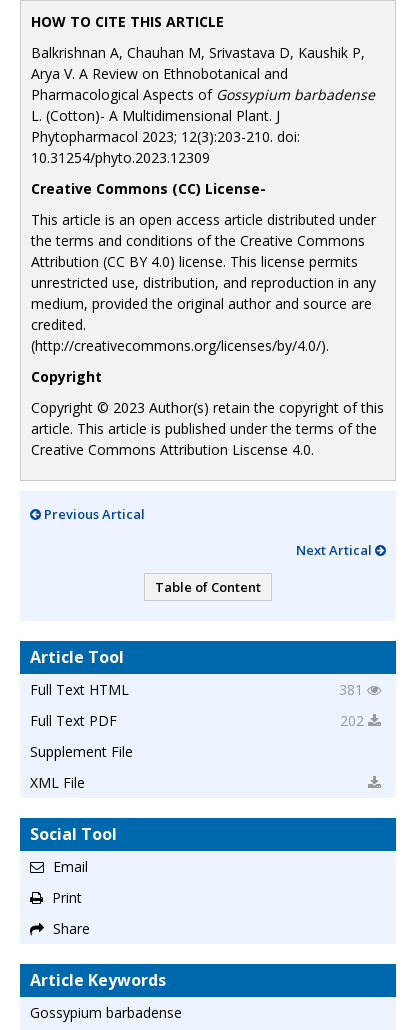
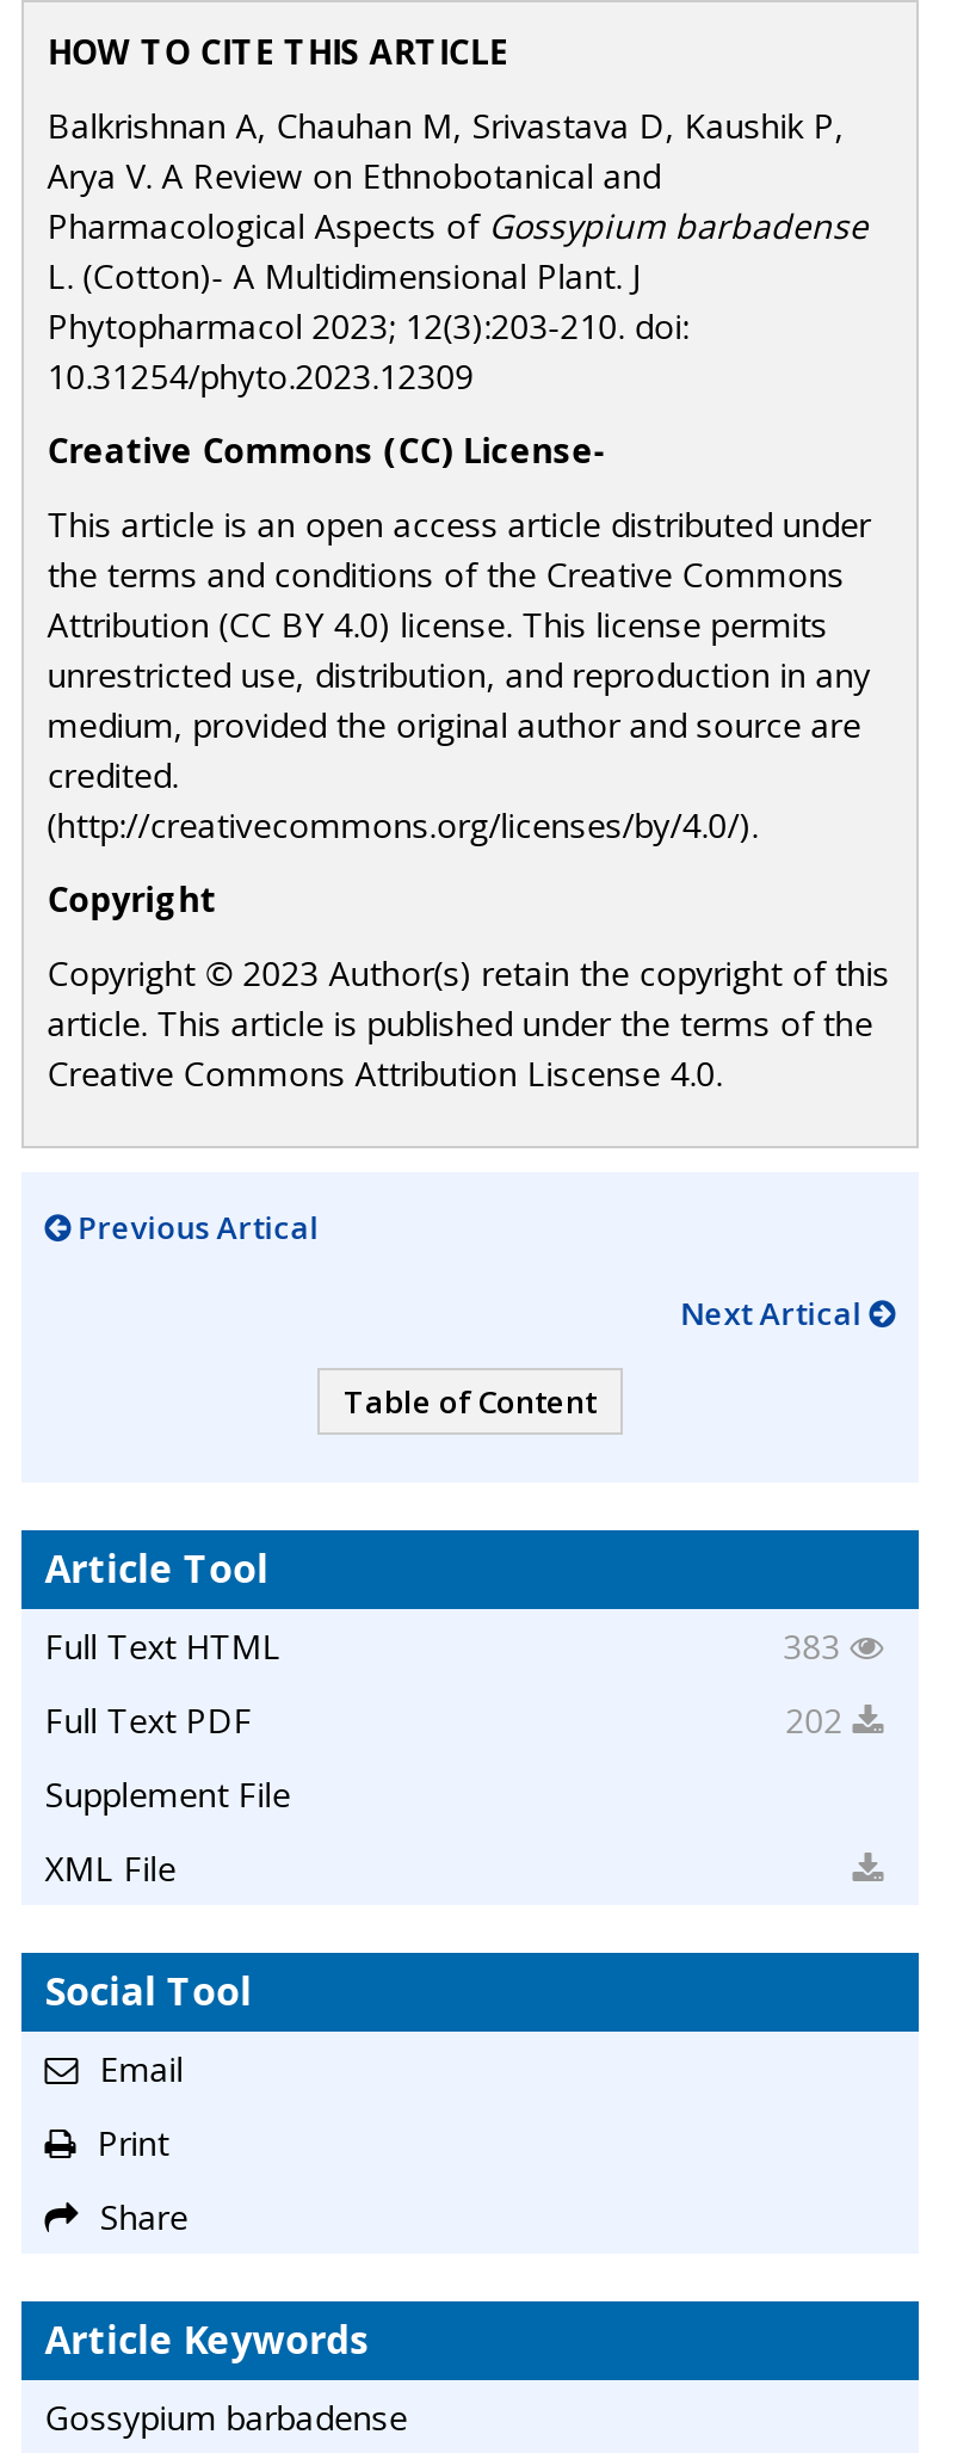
[339,680,367,699] 381 -> [783,1623,850,1668] 383

